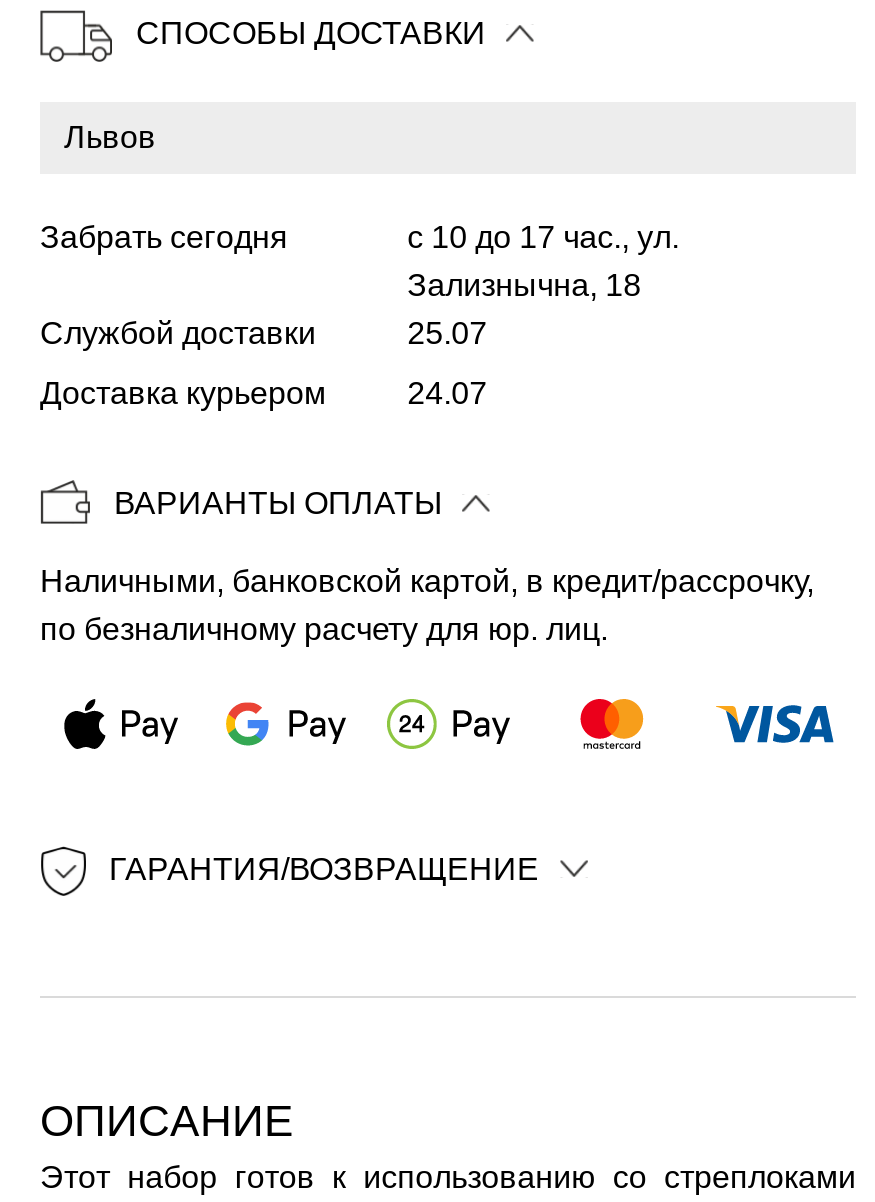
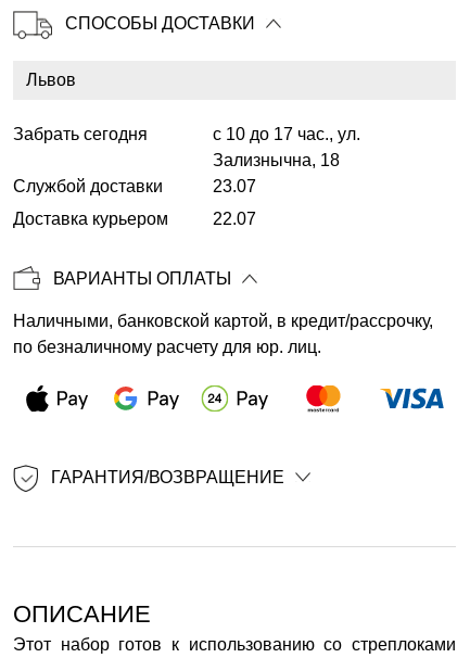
[407,315,487,349] 25.07 -> [212,176,256,195] 23.07
[407,375,487,409] 24.07 -> [212,209,256,227] 22.07

